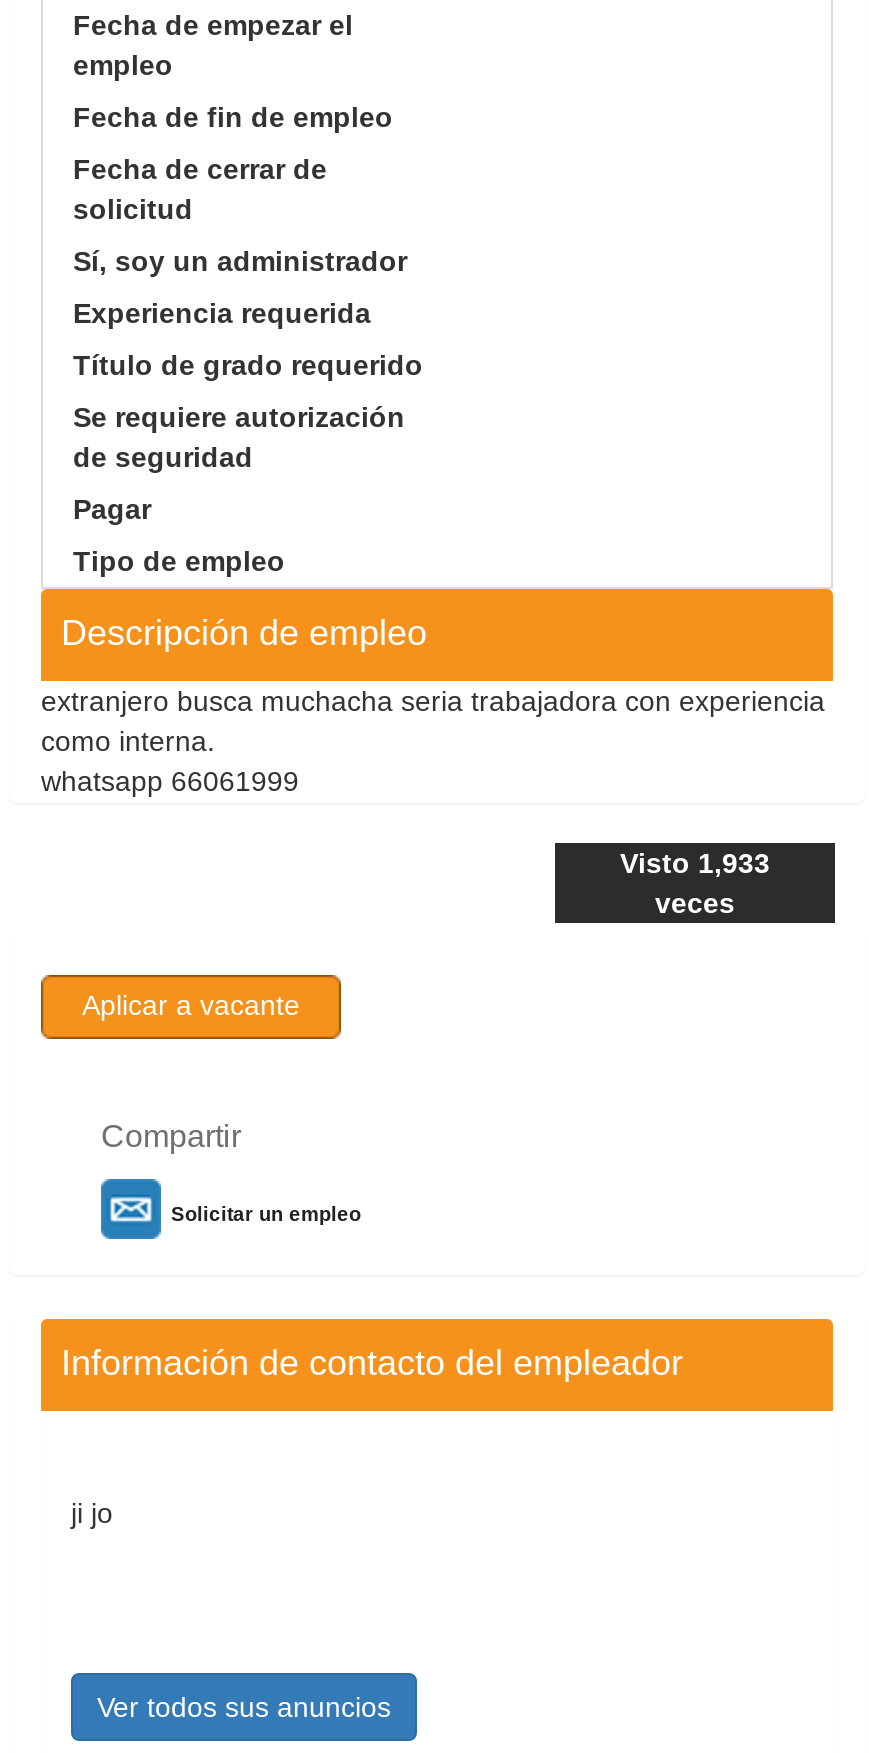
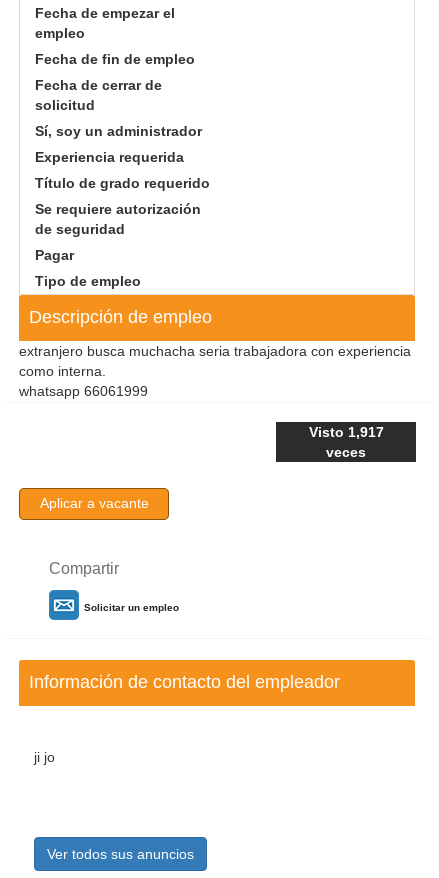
[620,847,770,879] Visto 1,933 -> [308,424,383,440] Visto 1,917

